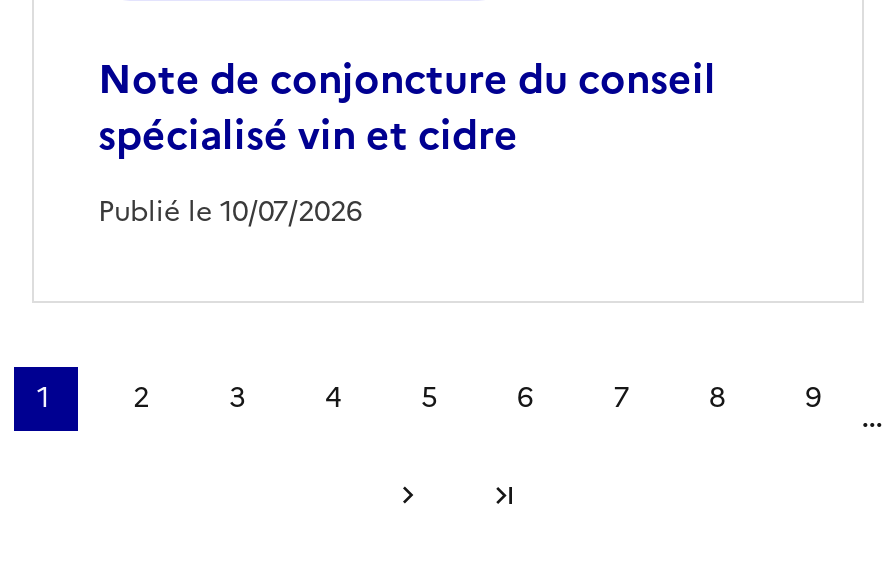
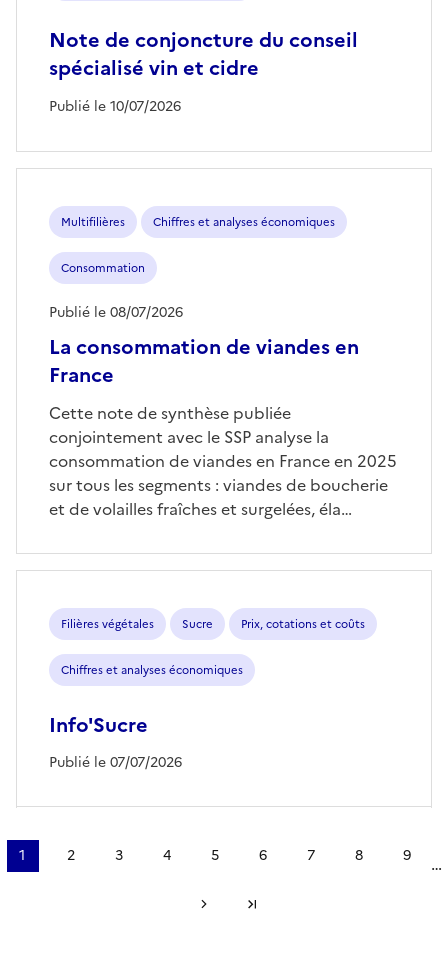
none -> [49,214,359,390] Multifilières | Chiffres et analyses économiques | Consommation | La consommation de viandes en | France
none -> [49,302,183,323] Publié le 08/07/2026
none -> [49,401,397,521] Cette note de synthèse publiée | conjointement avec le SSP analyse la | consommation de viandes en France en 2025 | sur tous les segments : viandes de boucherie | et de volailles fraîches et surgelées, éla…
none -> [49,616,365,773] Filières végétales | Sucre | Prix, cotations et coûts | Chiffres et analyses économiques | Info'Sucre | Publié le 07/07/2026

